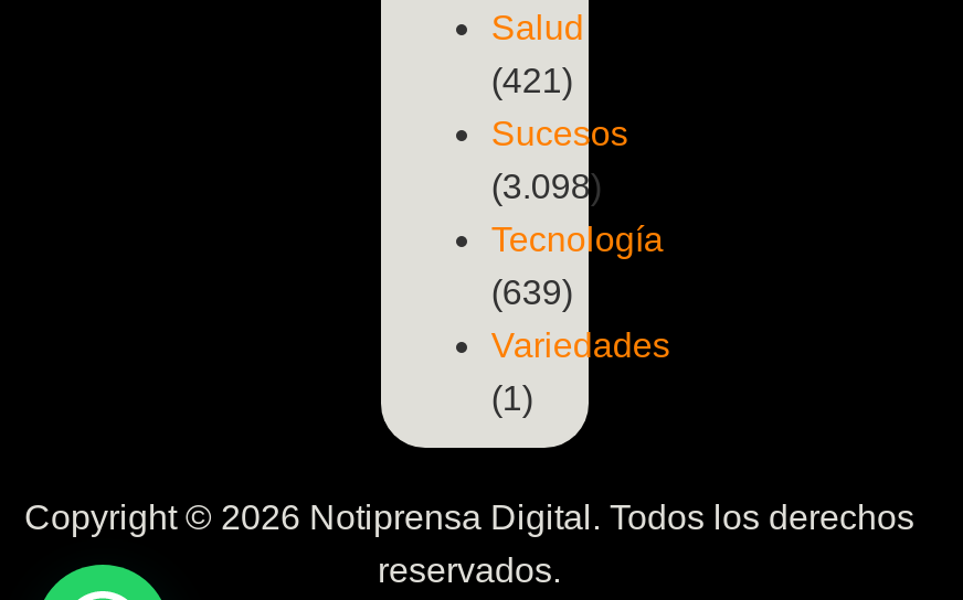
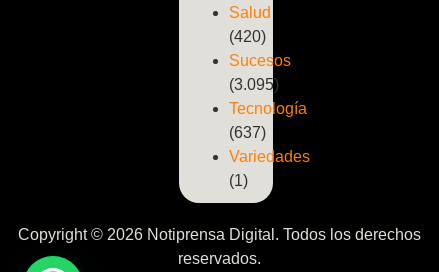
[491,63,573,100] (421) -> [229,28,266,45] (420)
[491,169,602,206] (3.098) -> [229,76,279,93] (3.095)
[491,274,573,312] (639) -> [229,124,266,141] (637)

